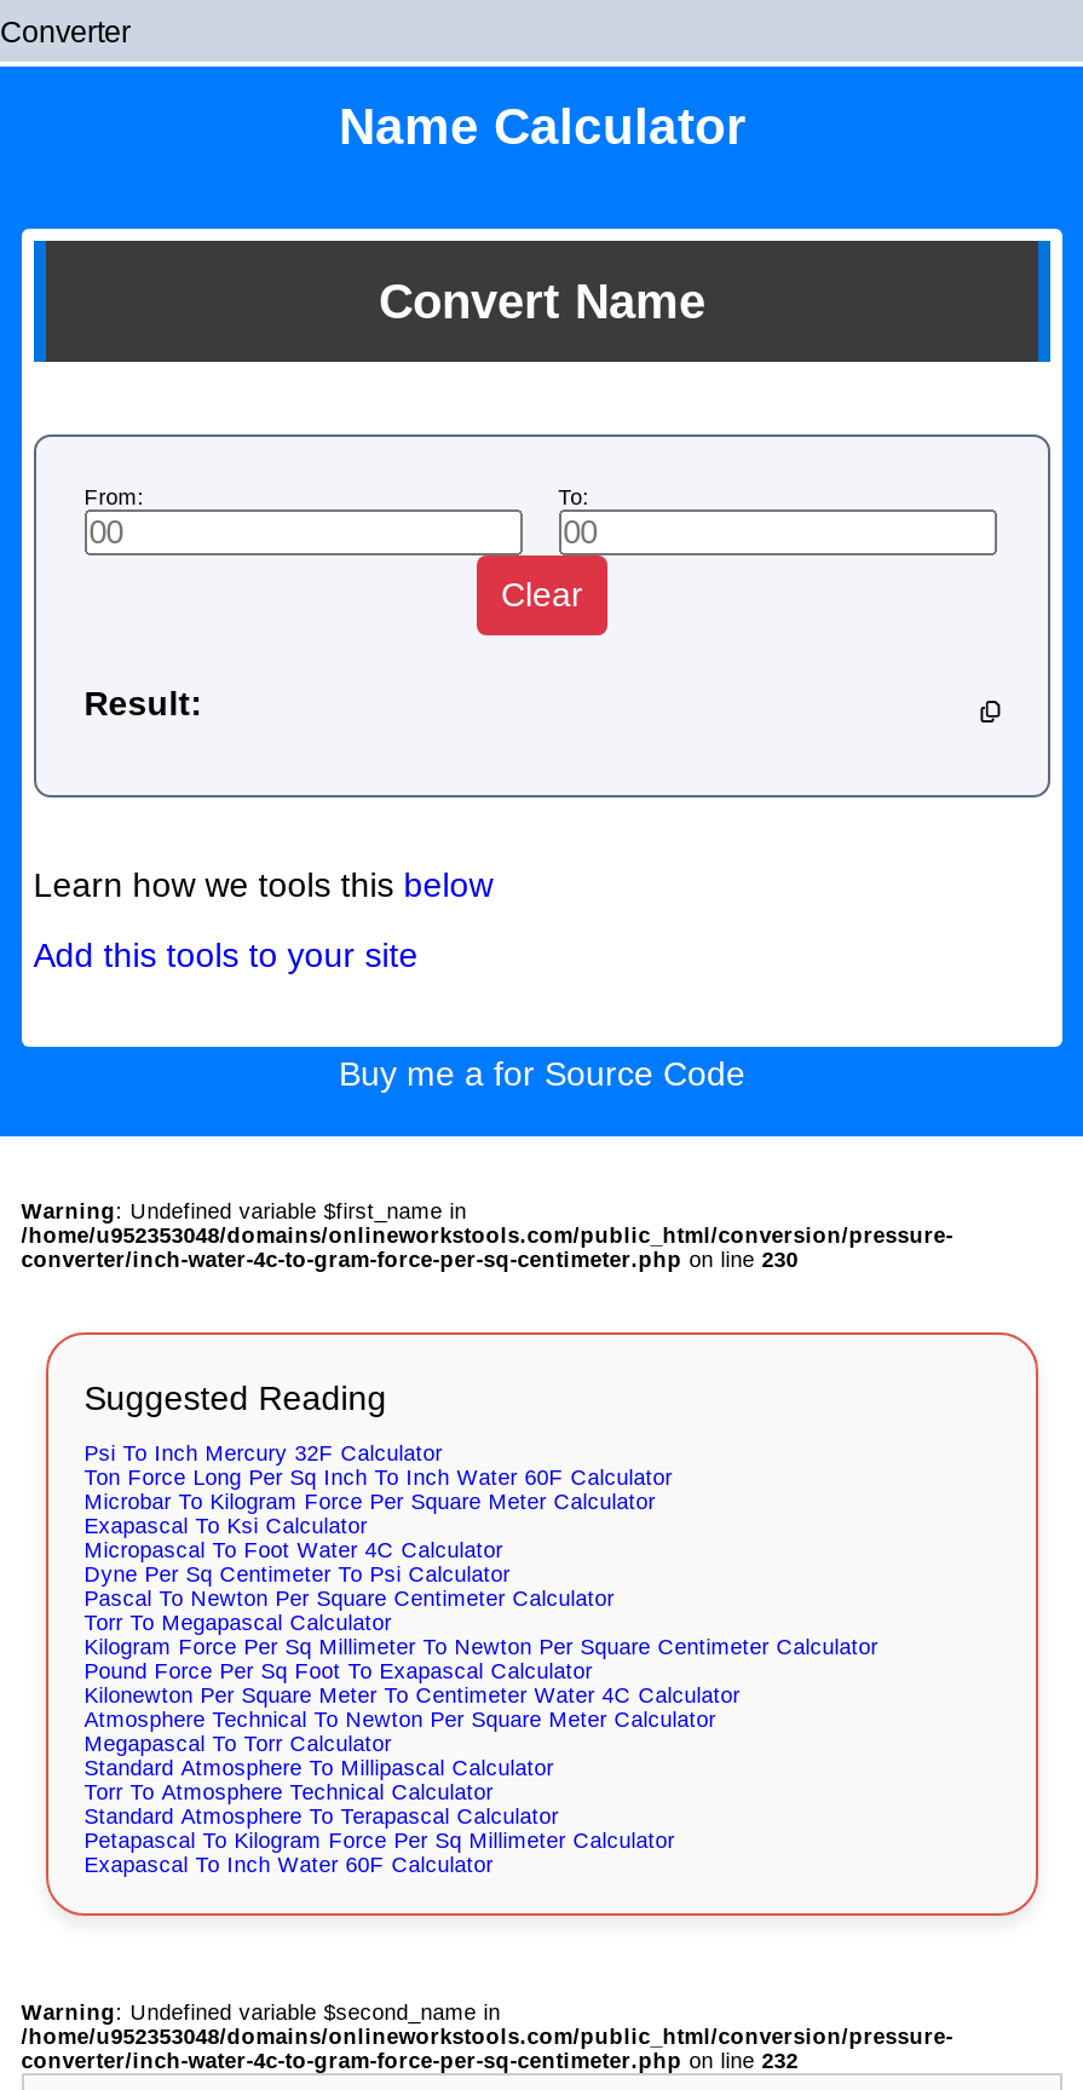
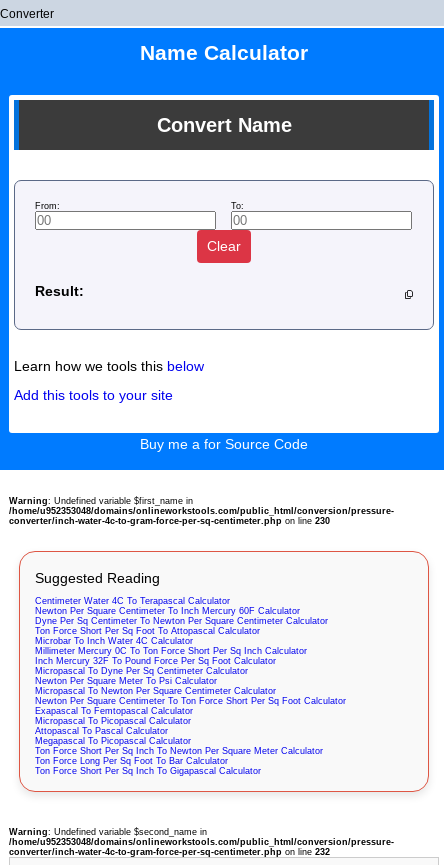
[84,1442,878,1878] Psi To Inch Mercury 32F Calculator | Ton Force Long Per Sq Inch To Inch Water 60F Calculator | Microbar To Kilogram Force Per Square Meter Calculator | Exapascal To Ksi Calculator | Micropascal To Foot Water 4C Calculator | Dyne Per Sq Centimeter To Psi Calculator | Pascal To Newton Per Square Centimeter Calculator | Torr To Megapascal Calculator | Kilogram Force Per Sq Millimeter To Newton Per Square Centimeter Calculator | Pound Force Per Sq Foot To Exapascal Calculator | Kilonewton Per Square Meter To Centimeter Water 4C Calculator | Atmosphere Technical To Newton Per Square Meter Calculator | Megapascal To Torr Calculator | Standard Atmosphere To Millipascal Calculator | Torr To Atmosphere Technical Calculator | Standard Atmosphere To Terapascal Calculator | Petapascal To Kilogram Force Per Sq Millimeter Calculator | Exapascal To Inch Water 60F Calculator -> [35,596,346,776] Centimeter Water 4C To Terapascal Calculator | Newton Per Square Centimeter To Inch Mercury 60F Calculator | Dyne Per Sq Centimeter To Newton Per Square Centimeter Calculator | Ton Force Short Per Sq Foot To Attopascal Calculator | Microbar To Inch Water 4C Calculator | Millimeter Mercury 0C To Ton Force Short Per Sq Inch Calculator | Inch Mercury 32F To Pound Force Per Sq Foot Calculator | Micropascal To Dyne Per Sq Centimeter Calculator | Newton Per Square Meter To Psi Calculator | Micropascal To Newton Per Square Centimeter Calculator | Newton Per Square Centimeter To Ton Force Short Per Sq Foot Calculator | Exapascal To Femtopascal Calculator | Micropascal To Picopascal Calculator | Attopascal To Pascal Calculator | Megapascal To Picopascal Calculator | Ton Force Short Per Sq Inch To Newton Per Square Meter Calculator | Ton Force Long Per Sq Foot To Bar Calculator | Ton Force Short Per Sq Inch To Gigapascal Calculator

